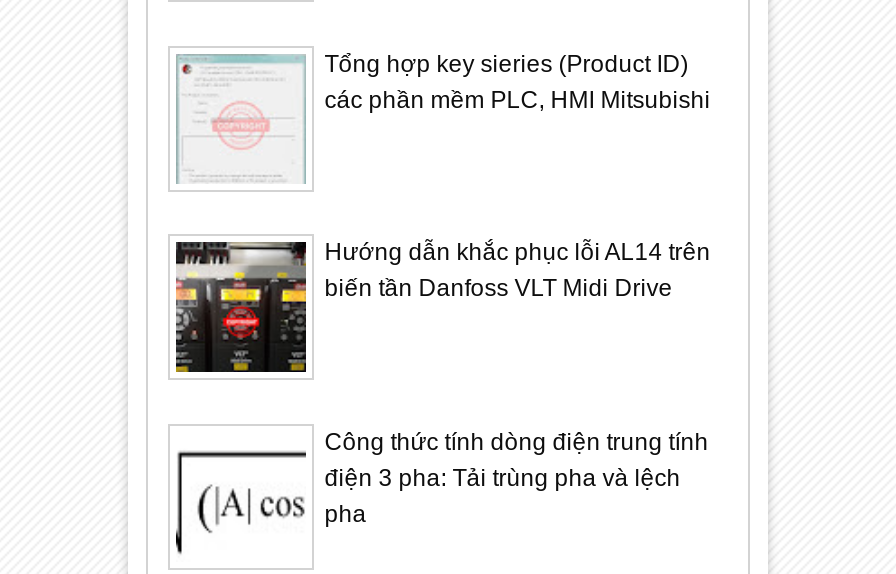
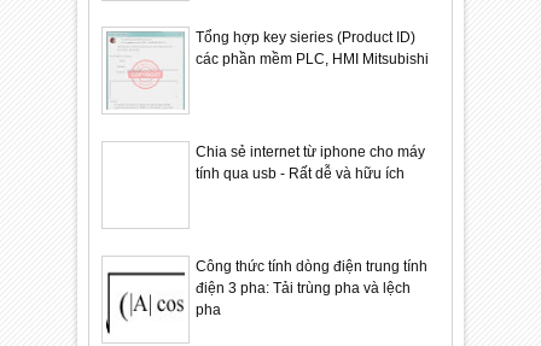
[174,240,308,374] [image] -> none
[324,238,710,302] Hướng dẫn khắc phục lỗi AL14 trên | biến tần Danfoss VLT Midi Drive -> [196,144,425,182] Chia sẻ internet từ iphone cho máy | tính qua usb - Rất dễ và hữu ích

